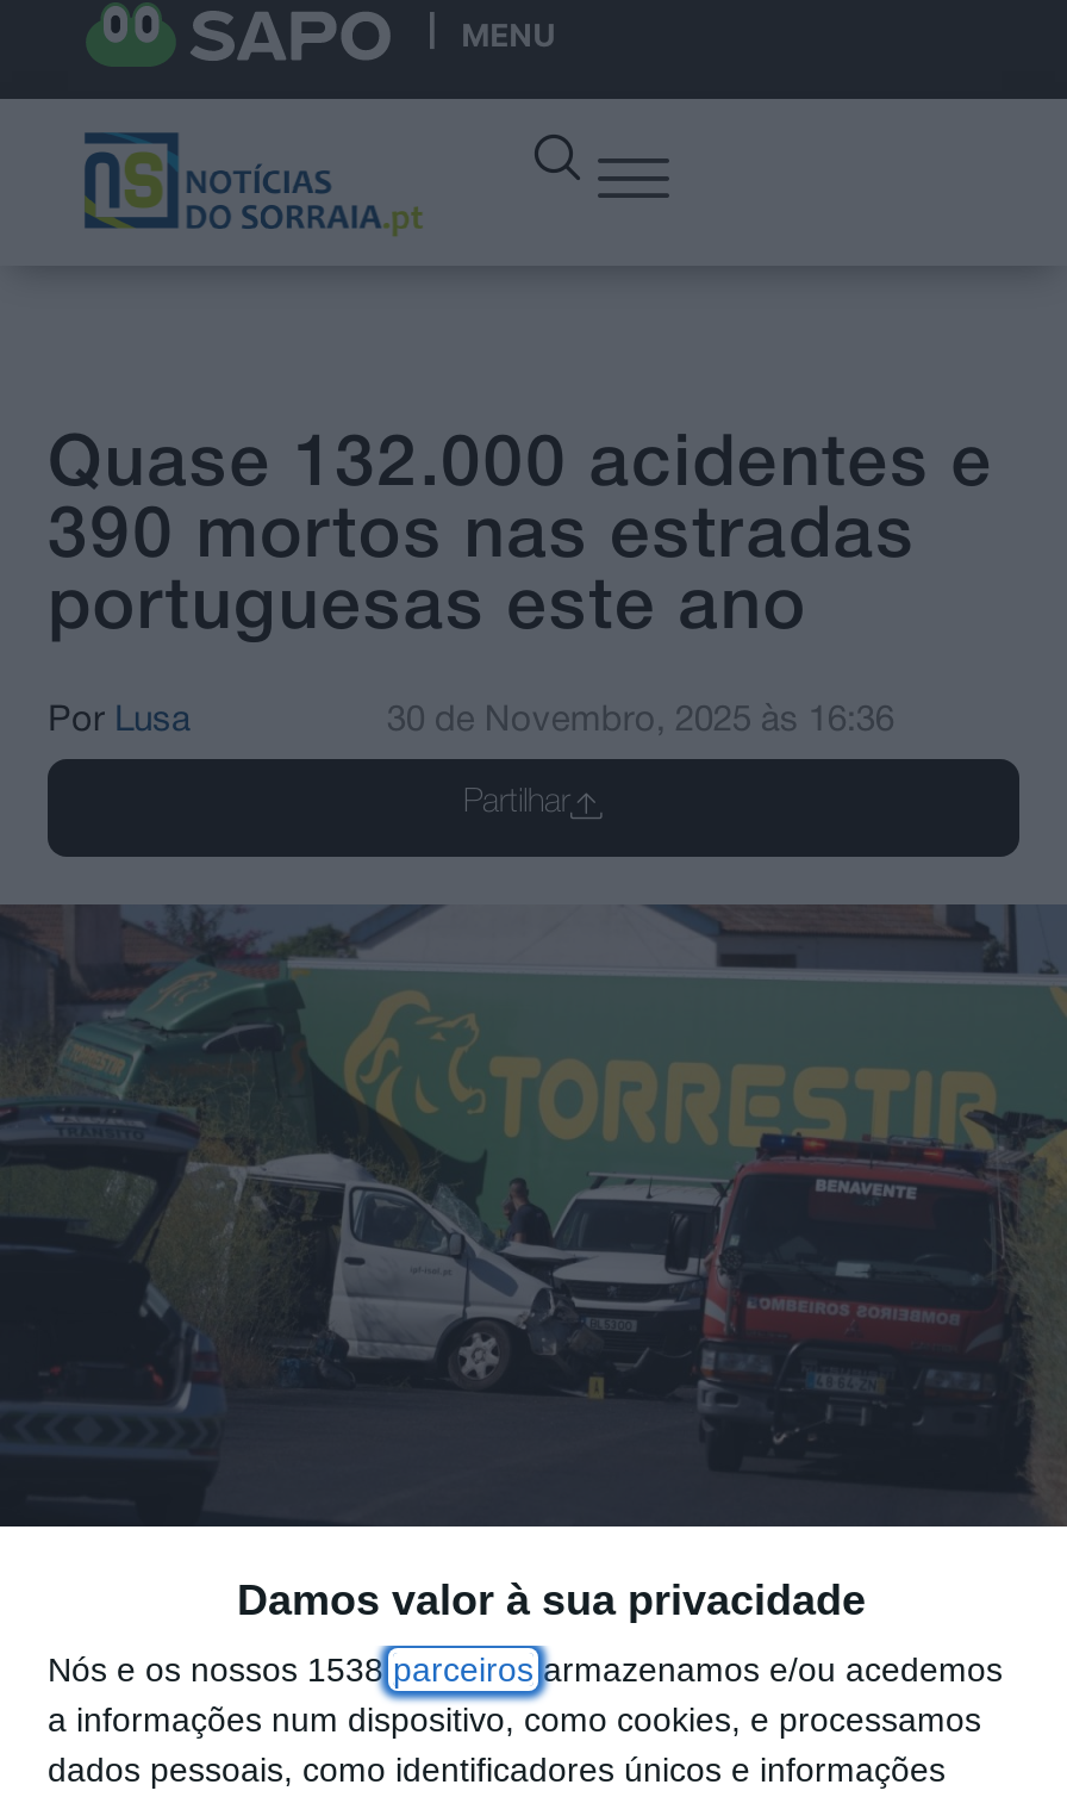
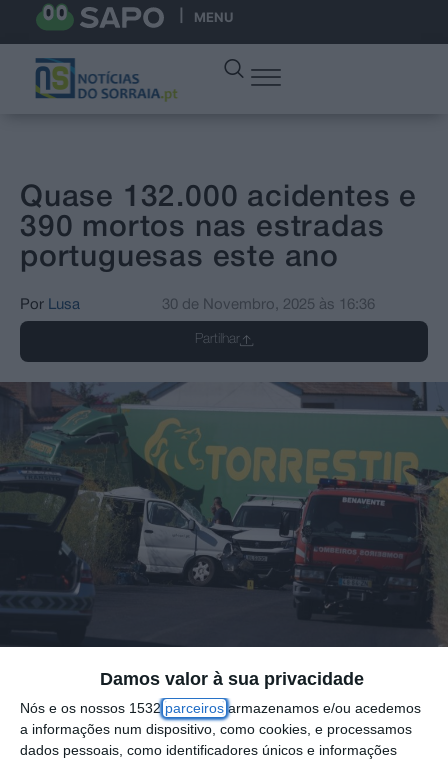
[48,1651,1003,1689] Nós e os nossos 1538parceirosarmazenamos e/ou acedemos -> [20,699,421,715] Nós e os nossos 1532parceirosarmazenamos e/ou acedemos

